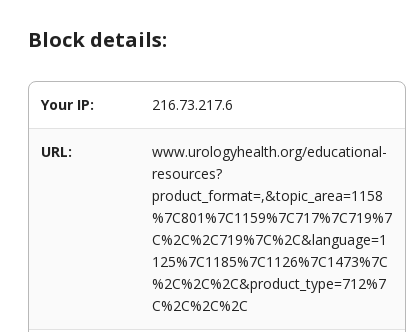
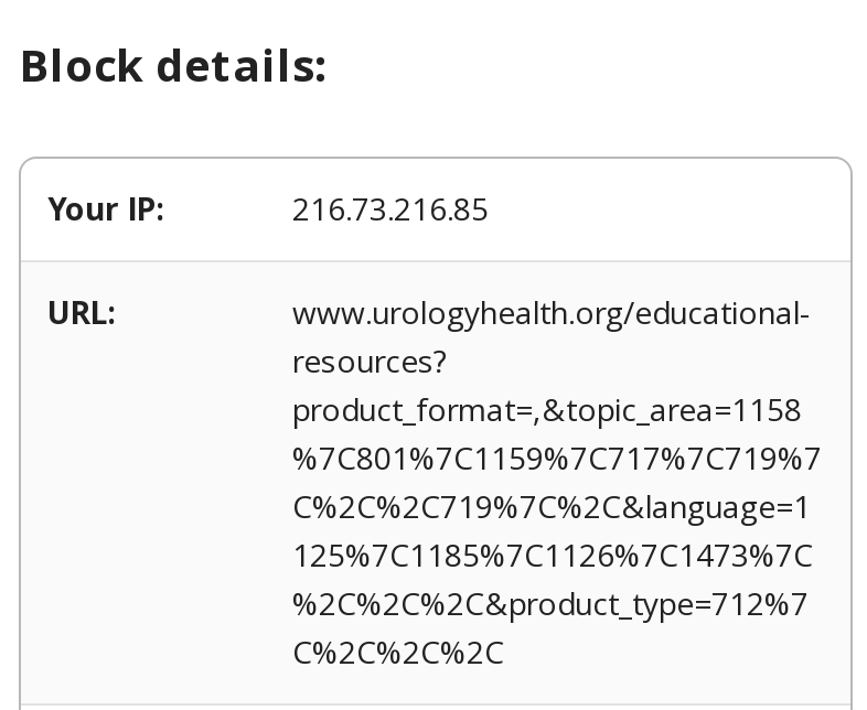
[152,95,233,114] 216.73.217.6 -> [292,187,489,229] 216.73.216.85

